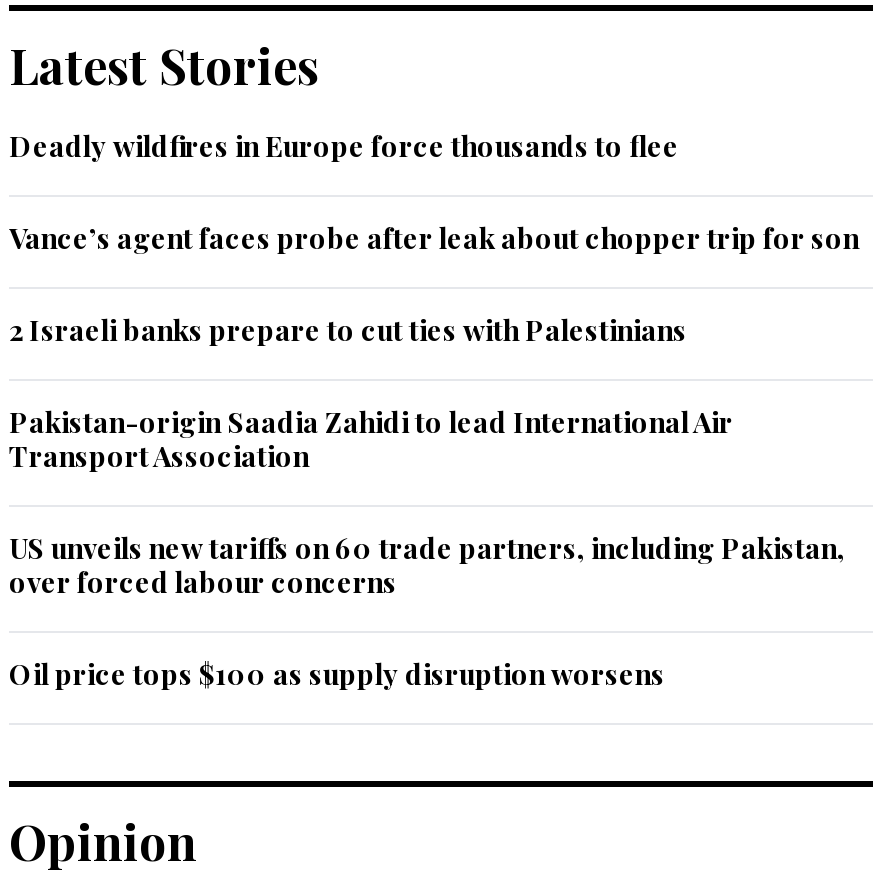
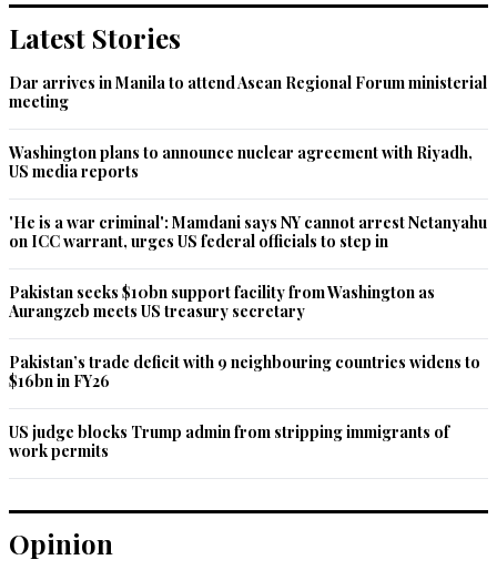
[9,128,679,166] Deadly wildfires in Europe force thousands to flee -> [9,73,487,112] Dar arrives in Manila to attend Asean Regional Forum ministerial | meeting
[9,220,859,258] Vance’s agent faces probe after leak about chopper trip for son -> [9,142,473,182] Washington plans to announce nuclear agreement with Riyadh, | US media reports
[9,312,687,350] 2 Israeli banks prepare to cut ties with Palestinians -> [9,212,487,252] 'He is a war criminal': Mamdani says NY cannot arrest Netanyahu | on ICC warrant, urges US federal officials to step in
[9,404,733,476] Pakistan-origin Saadia Zahidi to lead International Air | Transport Association -> [9,282,435,322] Pakistan seeks $10bn support facility from Washington as | Aurangzeb meets US treasury secretary
[9,530,845,602] US unveils new tariffs on 60 trade partners, including Pakistan, | over forced labour concerns -> [9,352,480,392] Pakistan’s trade deficit with 9 neighbouring countries widens to | $16bn in FY26
[9,656,665,694] Oil price tops $100 as supply disruption worsens -> [9,422,449,462] US judge blocks Trump admin from stripping immigrants of | work permits

